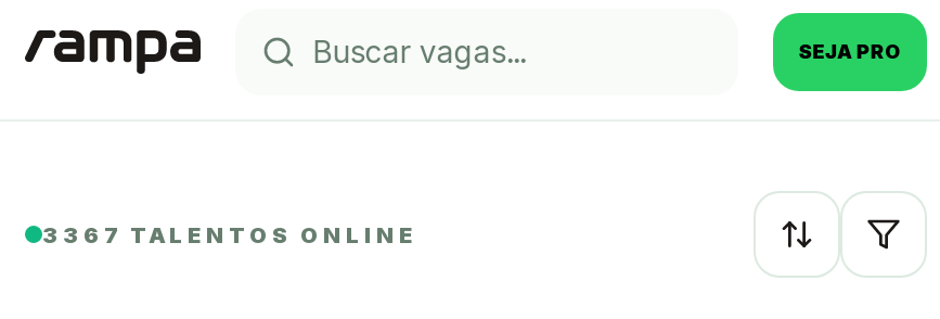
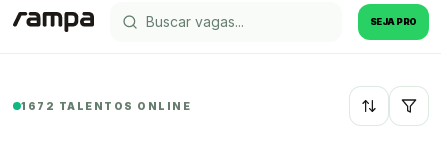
[42,220,417,246] 3367 TALENTOS ONLINE -> [21,99,191,111] 1672 TALENTOS ONLINE

